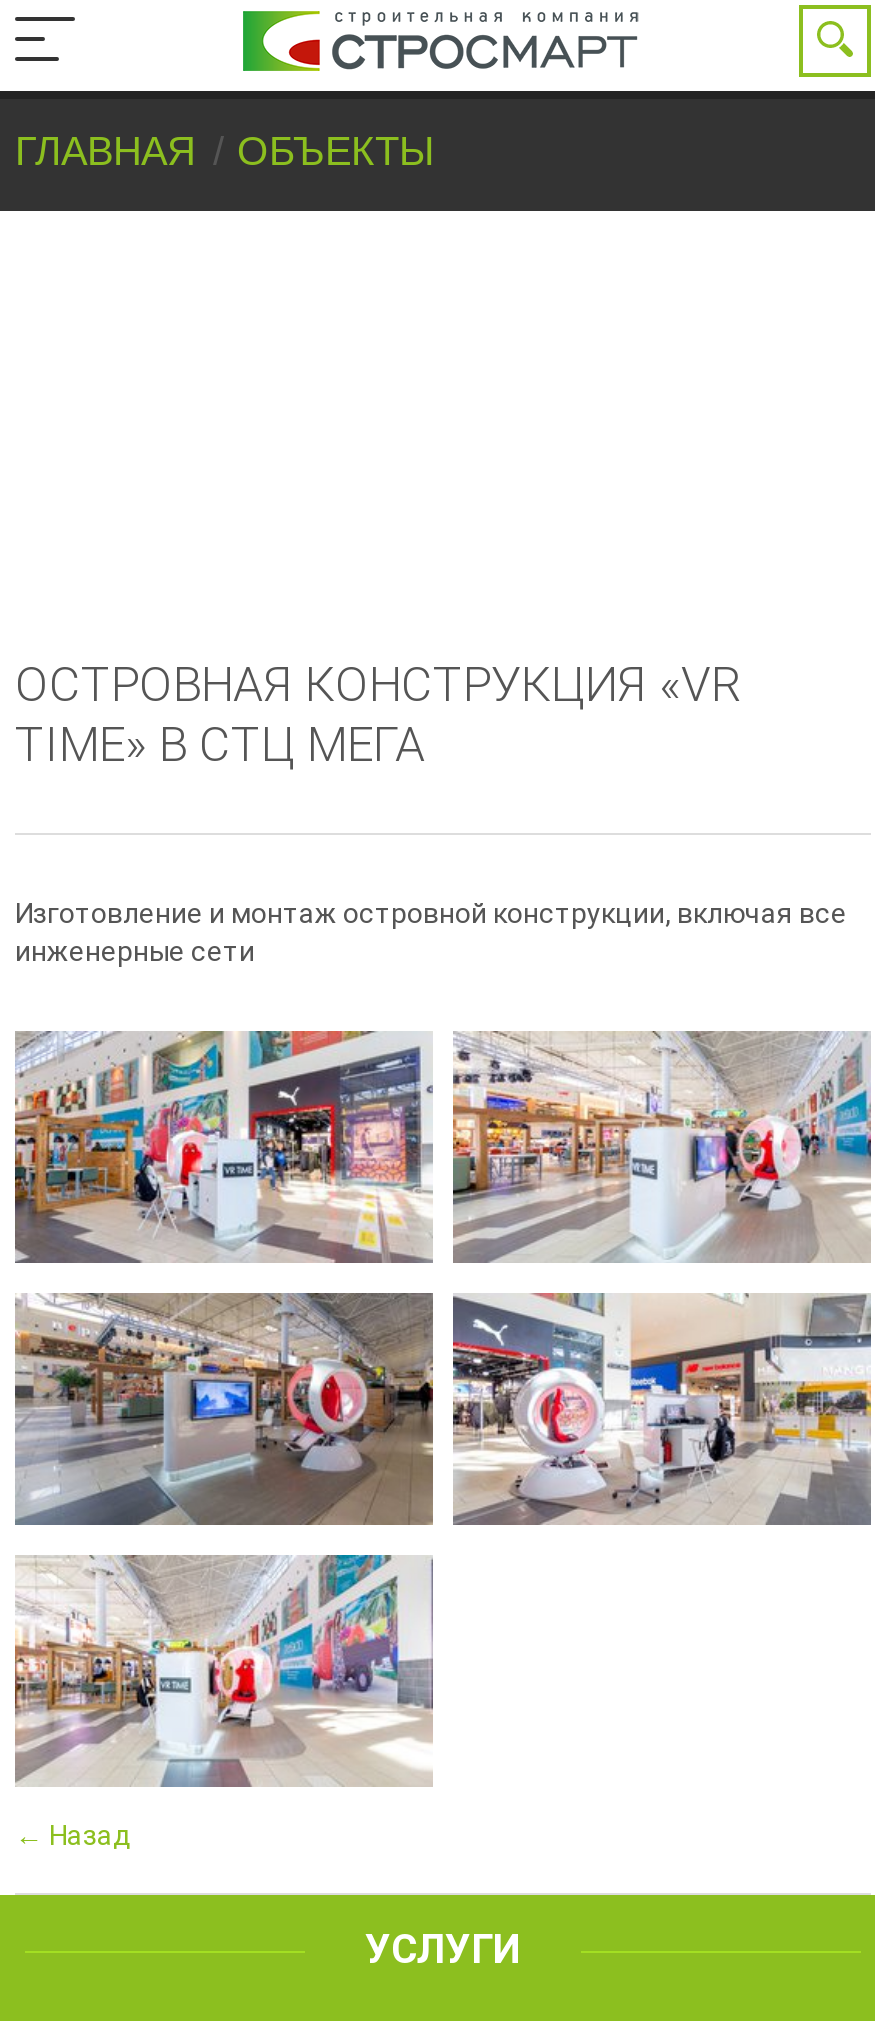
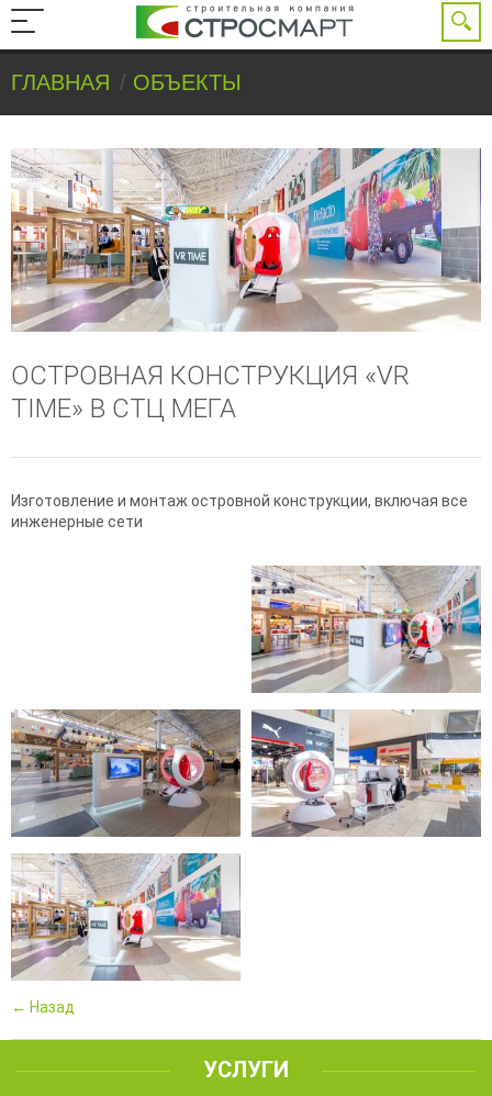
none -> [10,147,482,333] [image]
[13,1029,435,1265] [image] -> none

